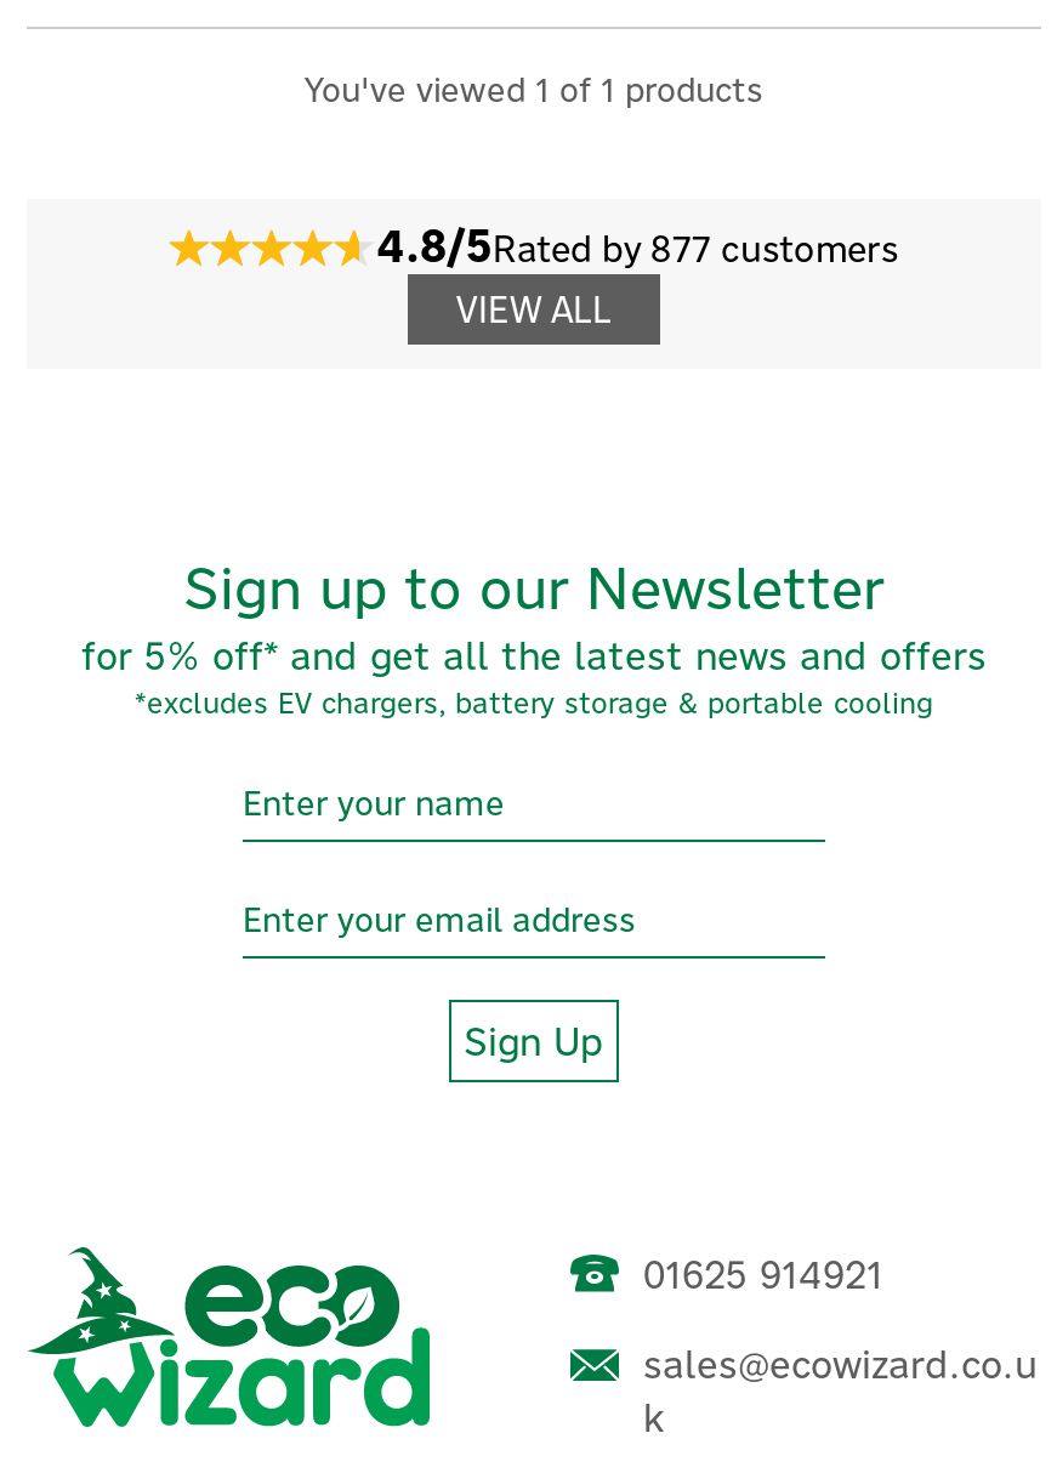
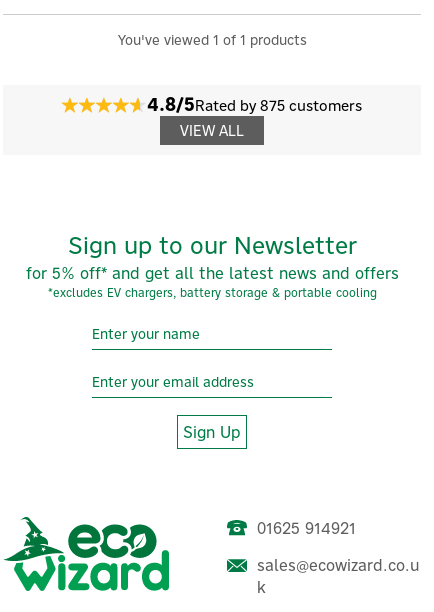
[376,216,898,274] 4.8/5Rated by 877 customers -> [147,92,362,116] 4.8/5Rated by 875 customers

